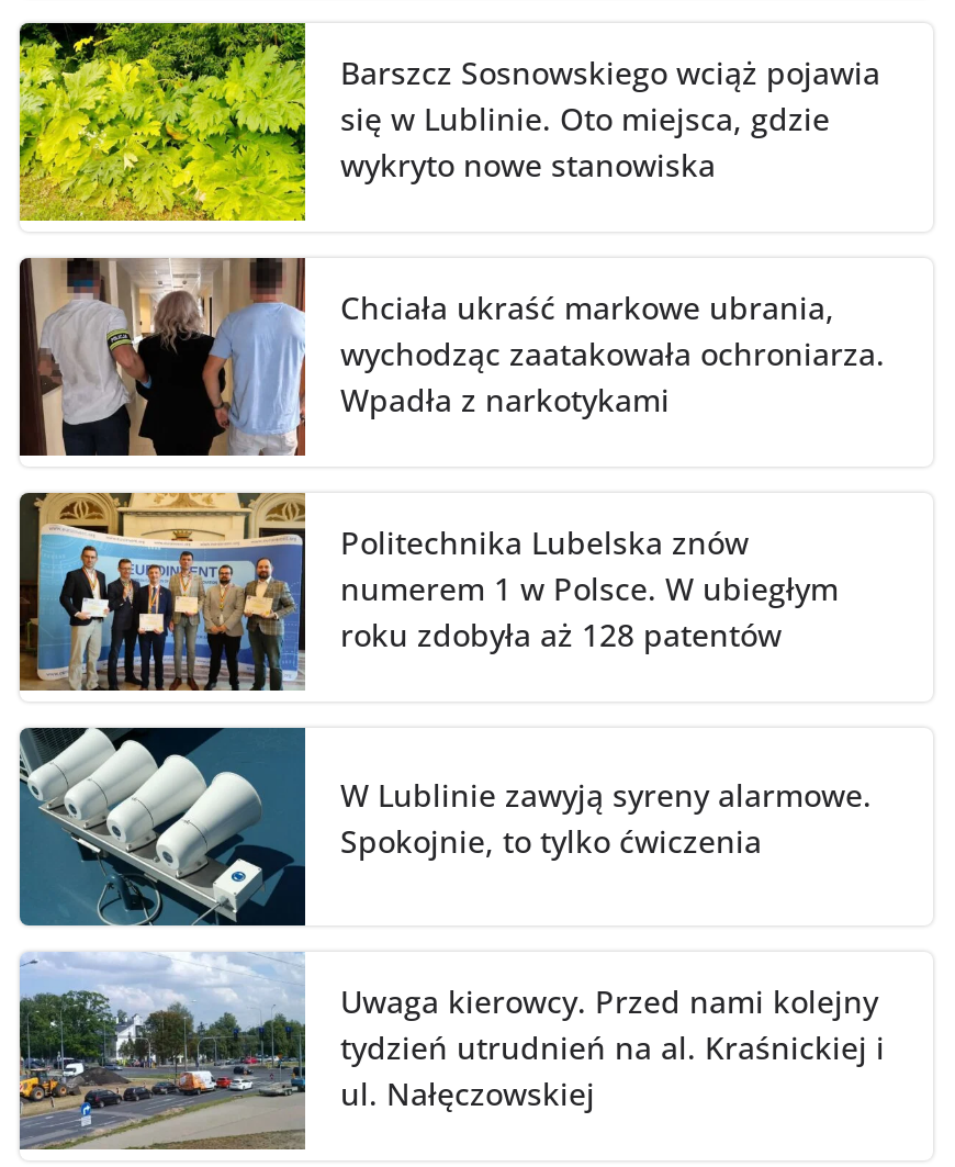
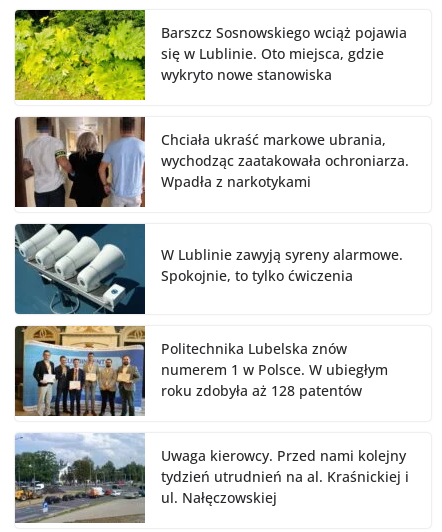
moved [18,490,839,696] -> [14,325,388,419]: [image] | Politechnika Lubelska znów | numerem 1 w Polsce. W ubiegłym | roku zdobyła aż 128 patentów
moved [18,725,872,927] -> [14,223,403,315]: [image] | W Lublinie zawyją syreny alarmowe. | Spokojnie, to tylko ćwiczenia

